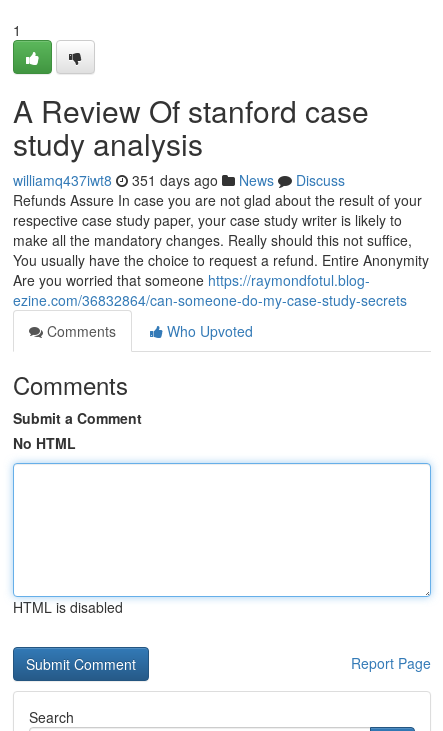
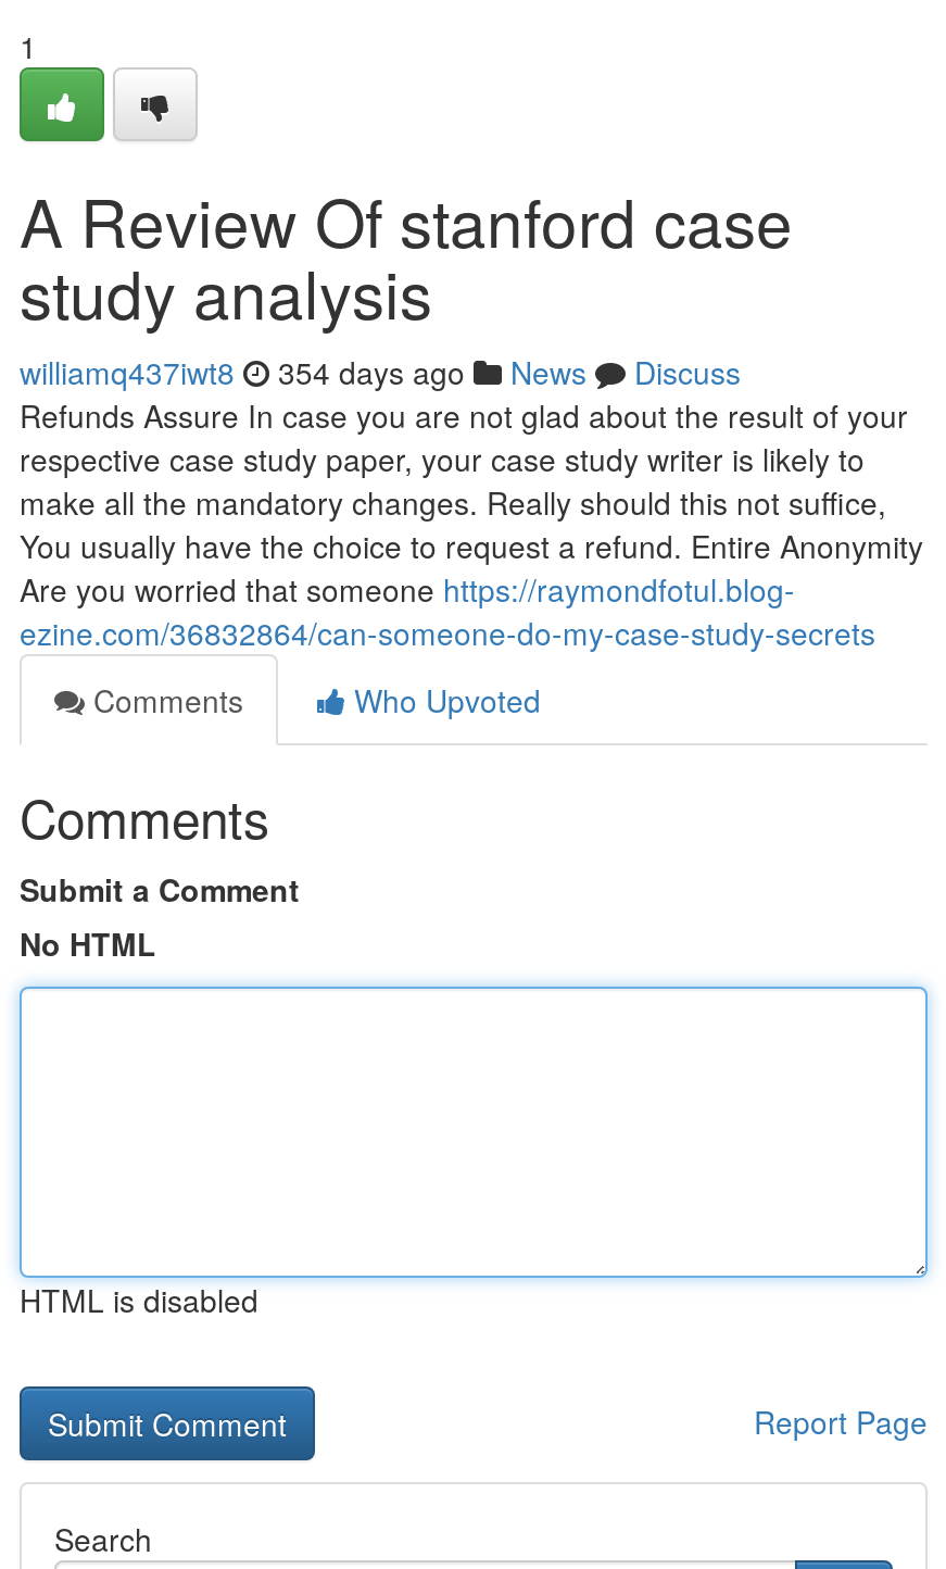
[13,170,345,190] williamq437iwt8 351 days ago News Discuss -> [20,350,741,393] williamq437iwt8 354 days ago News Discuss

